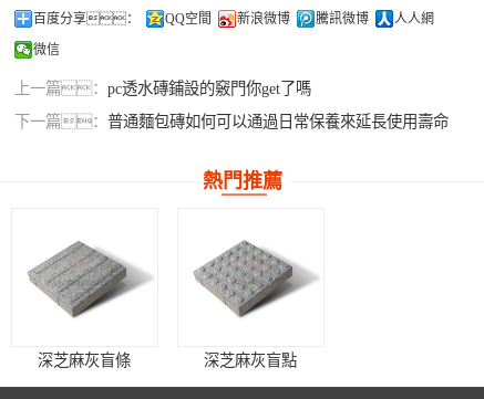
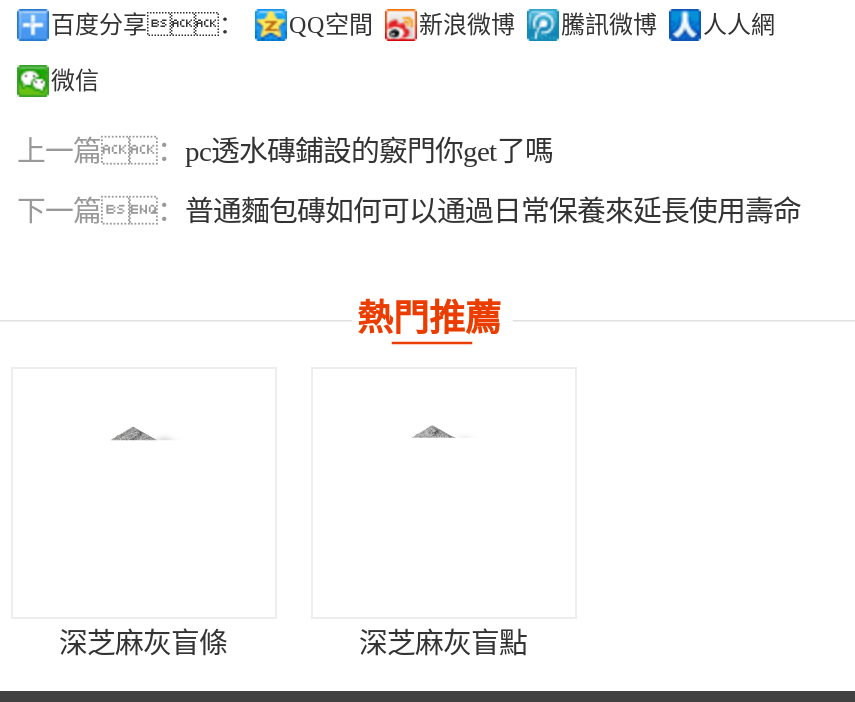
[27,248,153,318] [image] -> none
[193,246,319,318] [image] -> none

